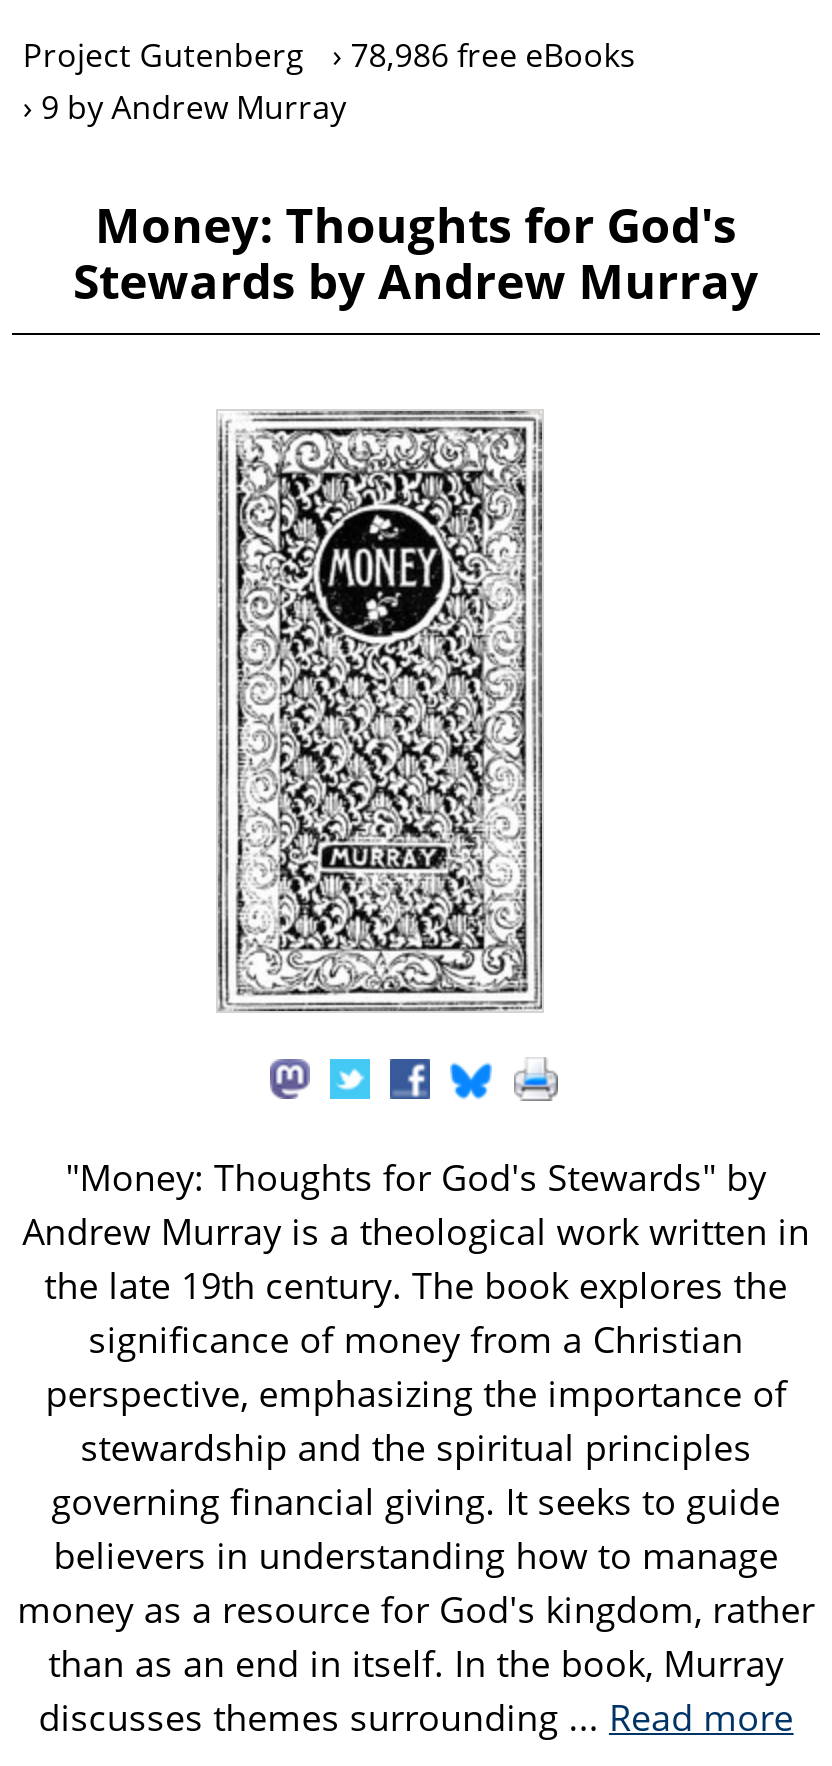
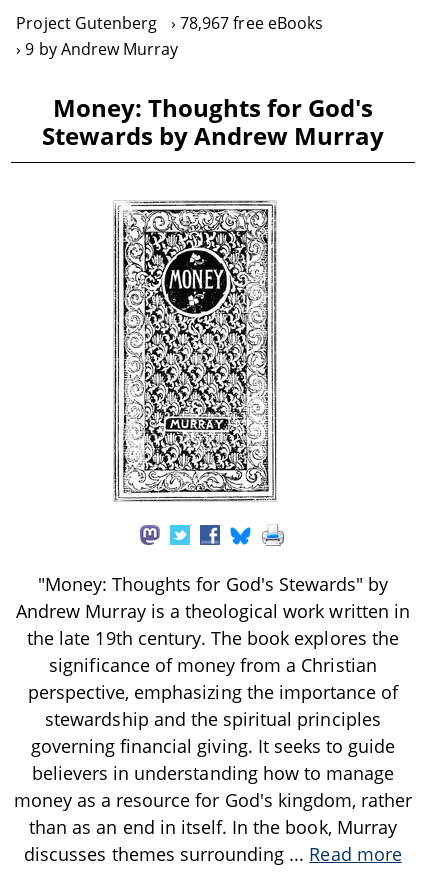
[23,33,636,77] Project Gutenberg 78,986 free eBooks -> [16,12,323,34] Project Gutenberg 78,967 free eBooks

